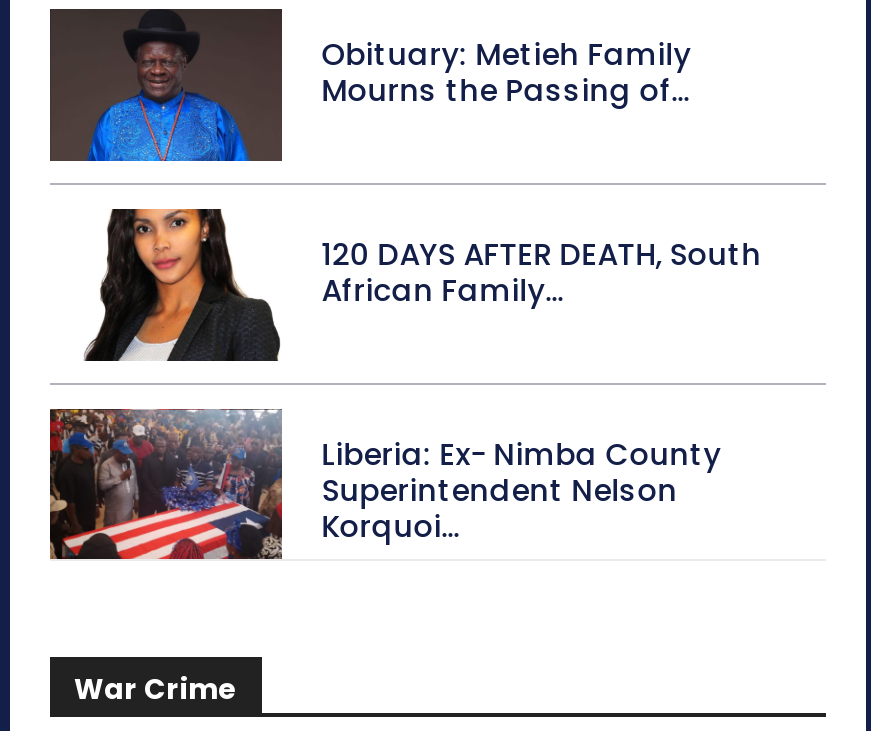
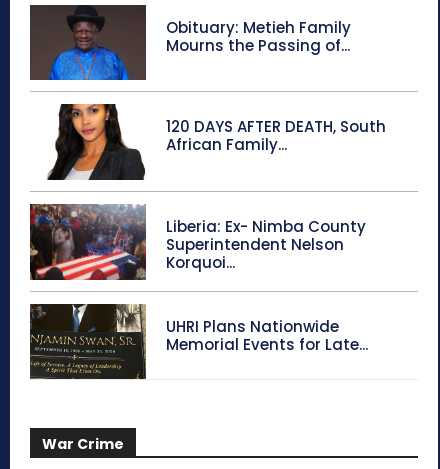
none -> [29,303,368,380] [image] | UHRI Plans Nationwide | Memorial Events for Late...

